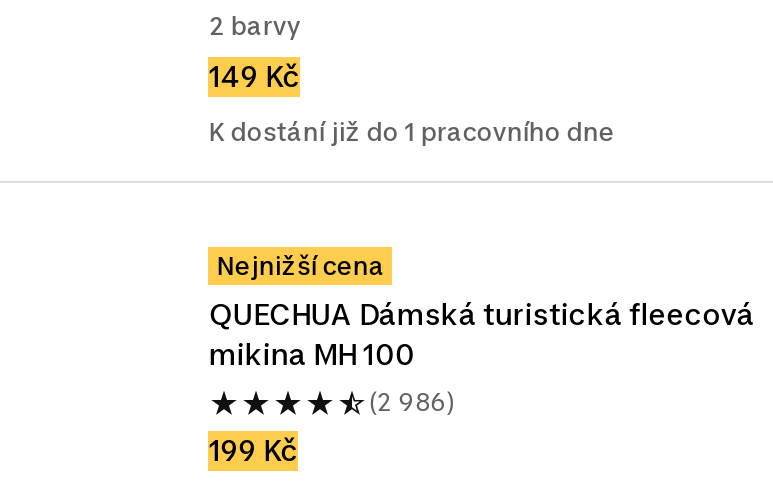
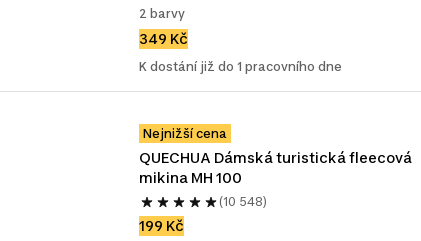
[209,59,301,93] 149 Kč -> [139,30,188,47] 349 Kč
[369,387,455,417] (2 986) -> [219,194,267,209] (10 548)

